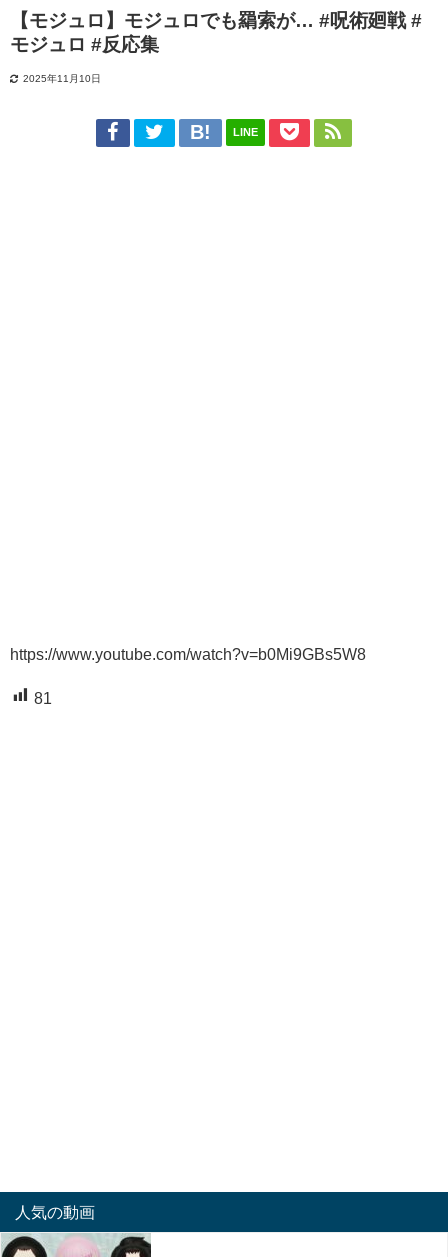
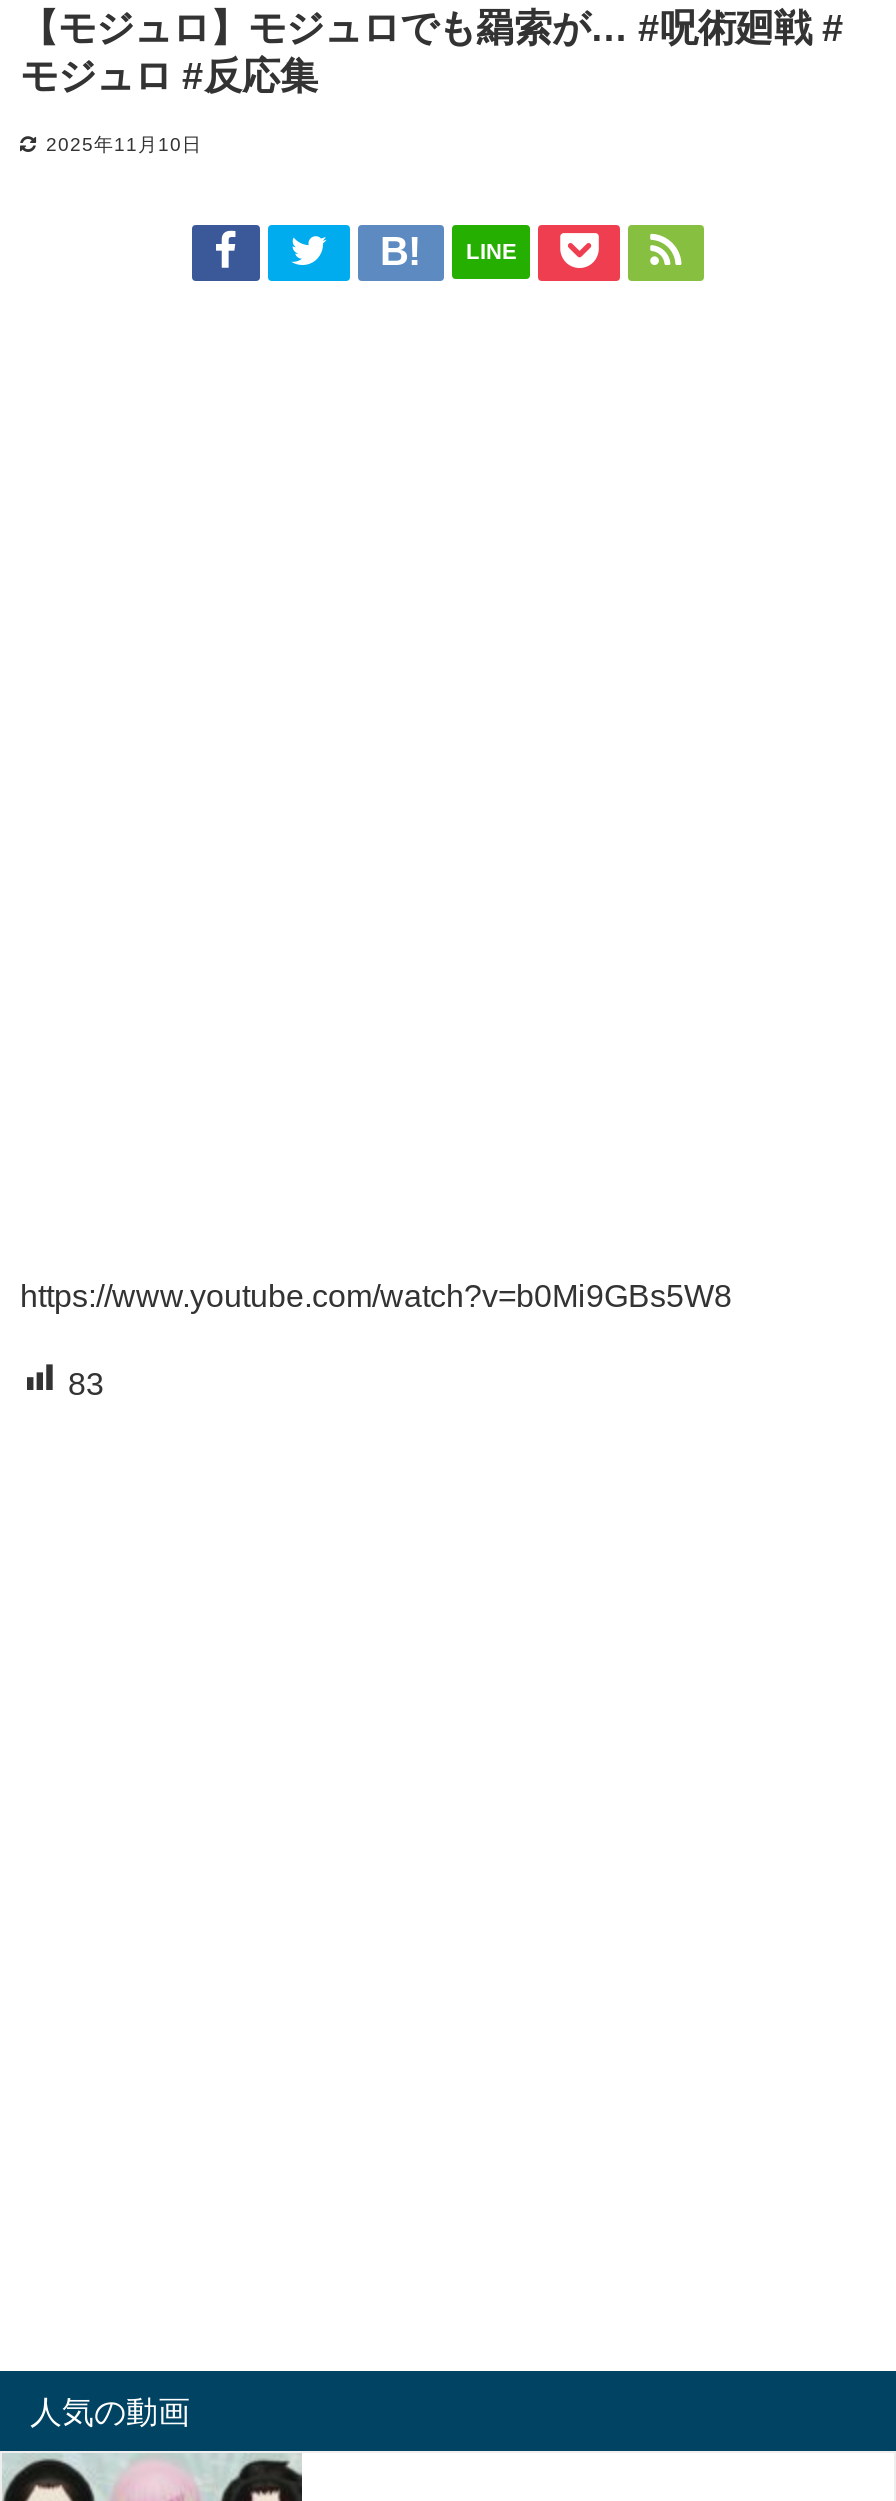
[34,690,52,706] 81 -> [68,1366,104,1398] 83

